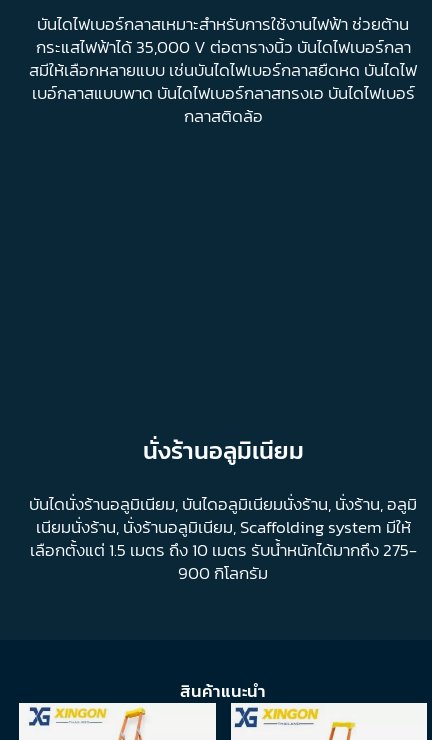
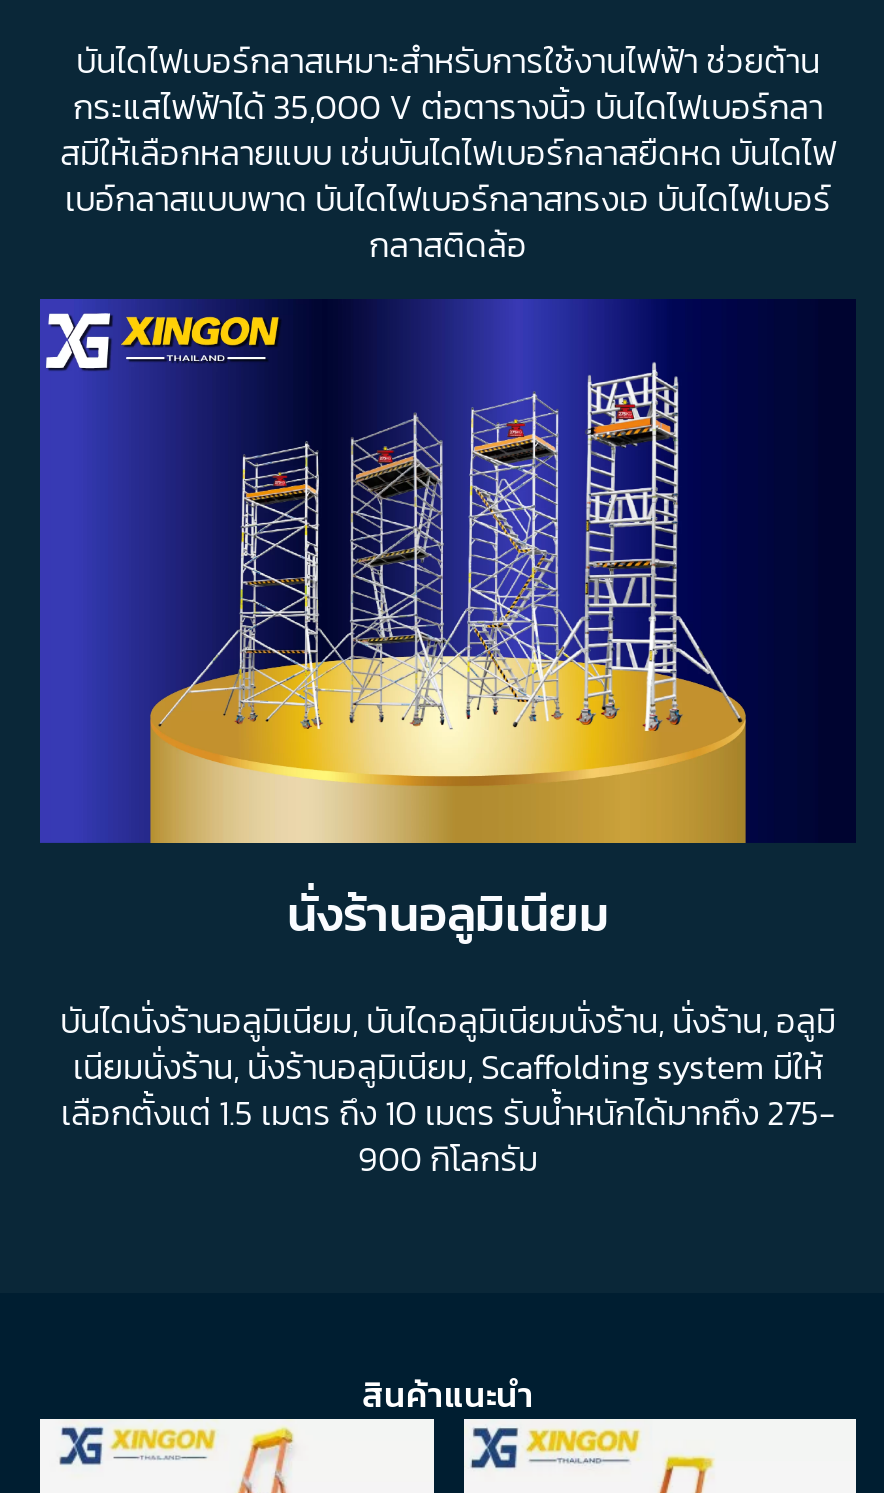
none -> [38,297,854,845] [image]

